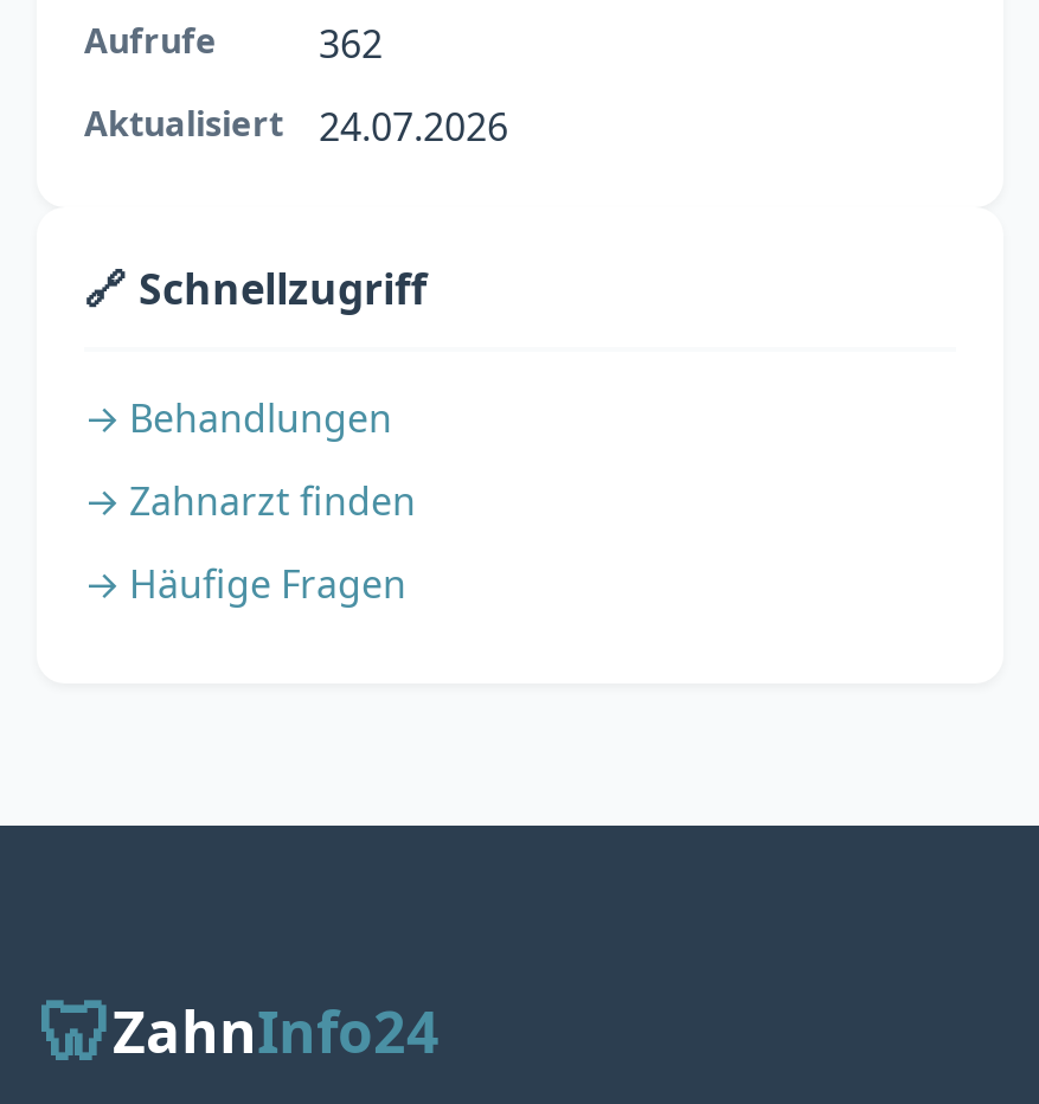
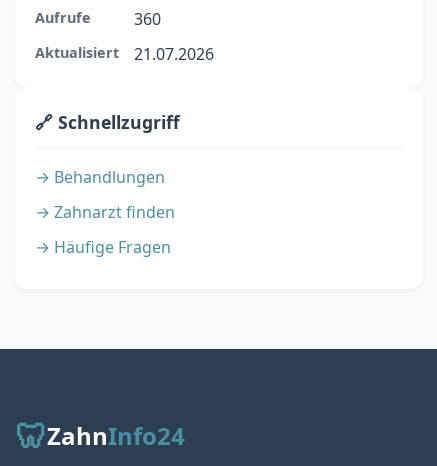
[319,18,383,70] 362 -> [134,8,161,30] 360
[84,101,508,153] Aktualisiert 24.07.2026 -> [35,43,214,65] Aktualisiert 21.07.2026

